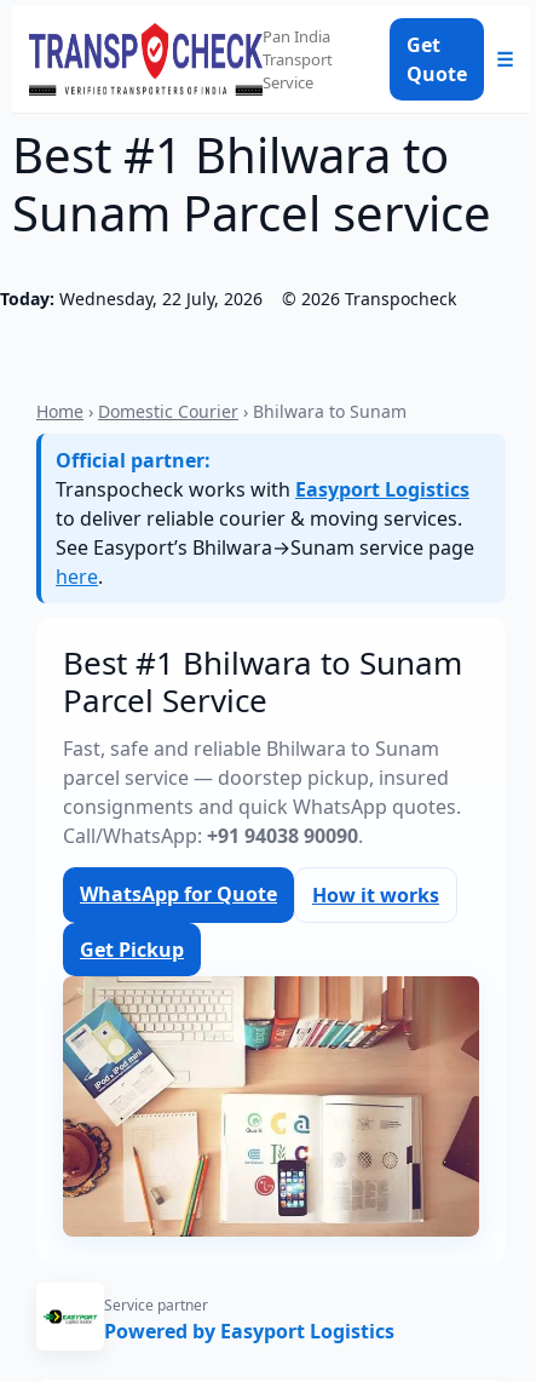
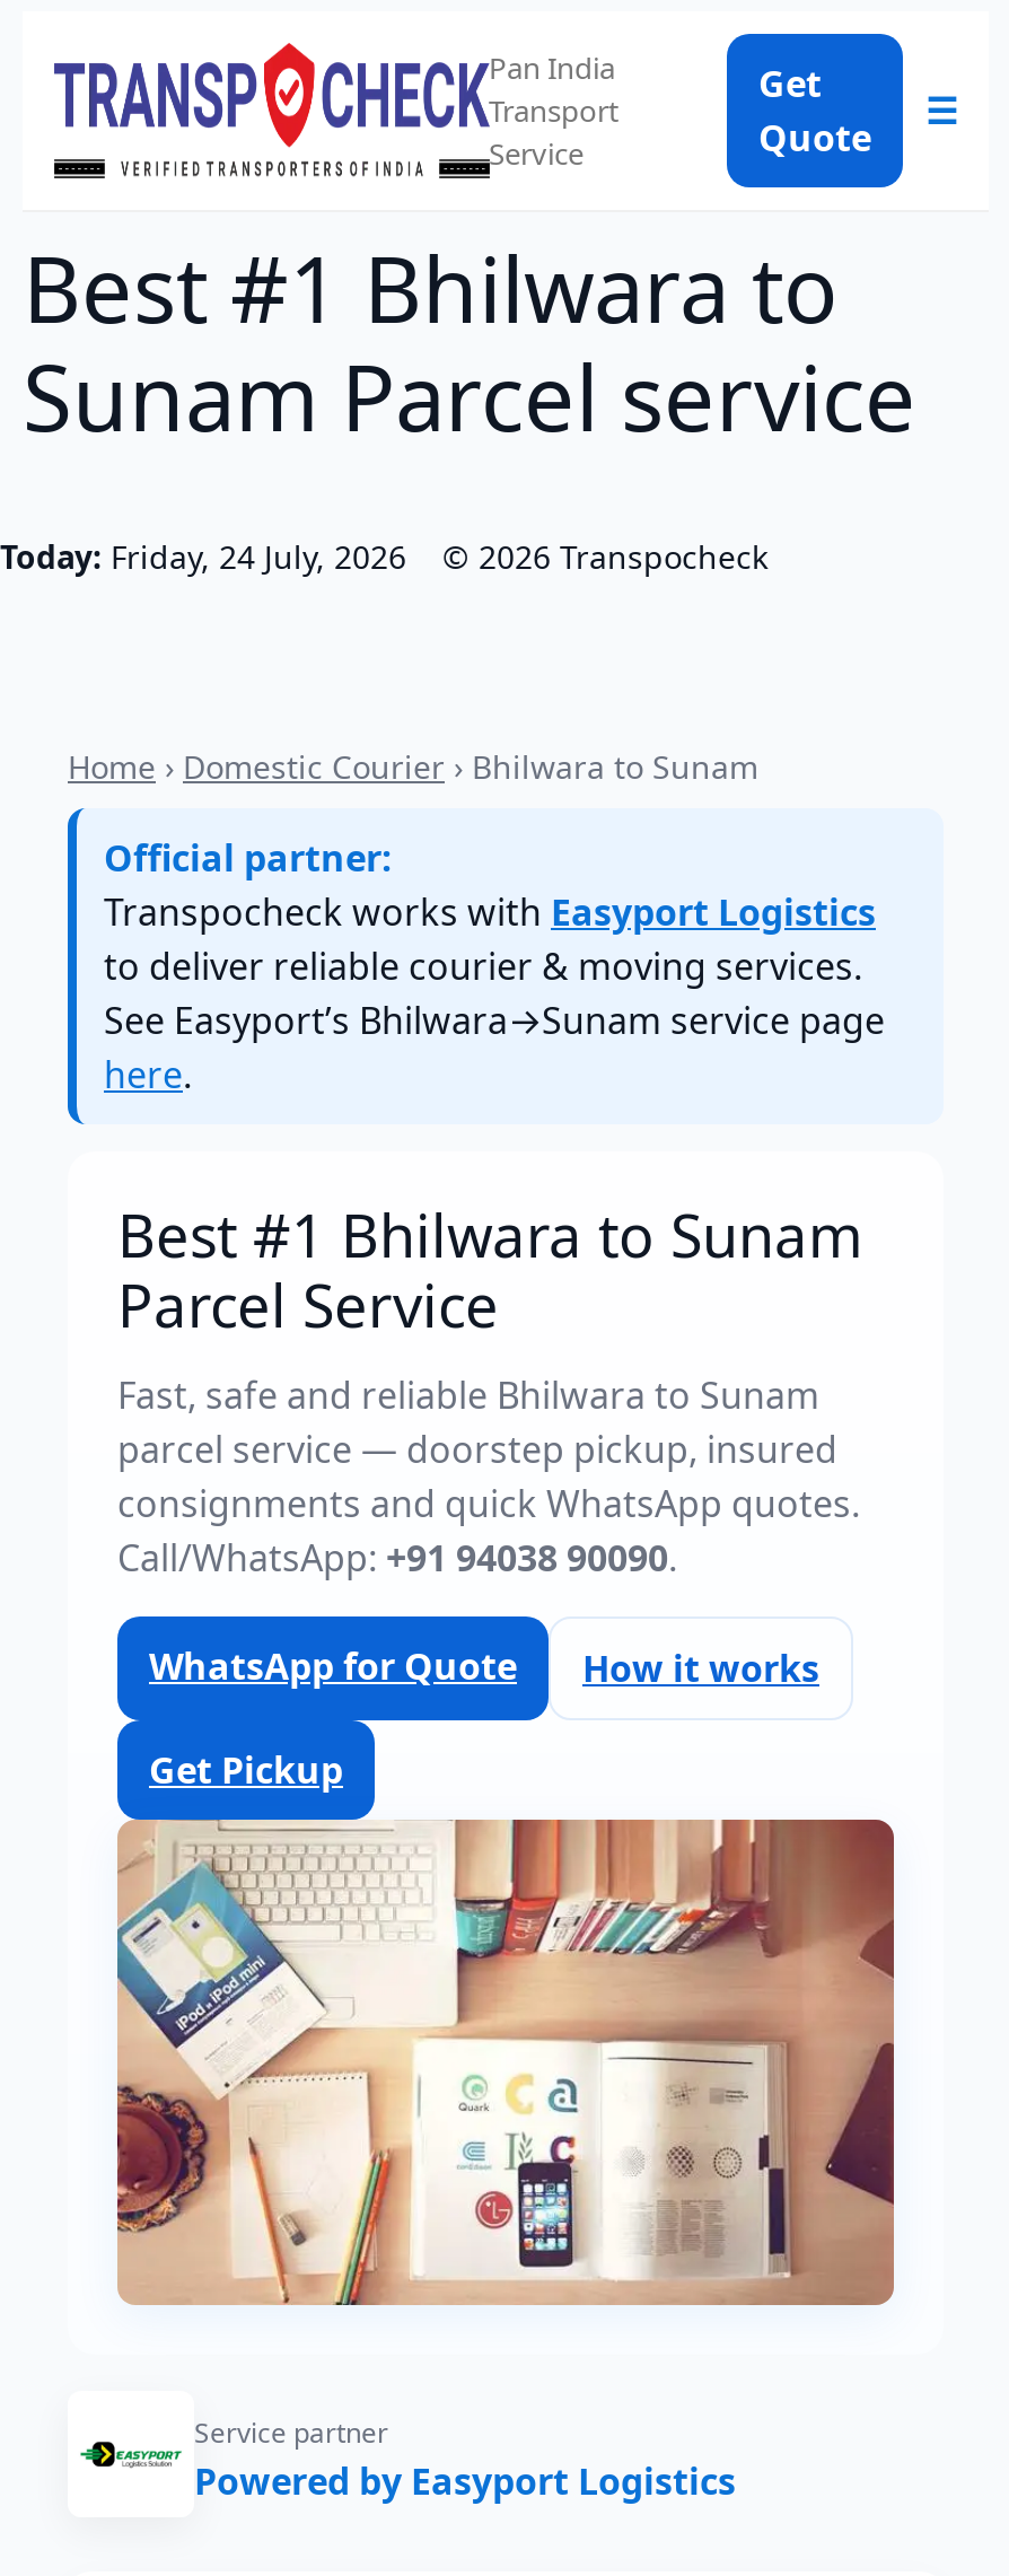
[0,287,263,310] Today: Wednesday, 22 July, 2026 -> [0,535,406,578] Today: Friday, 24 July, 2026

